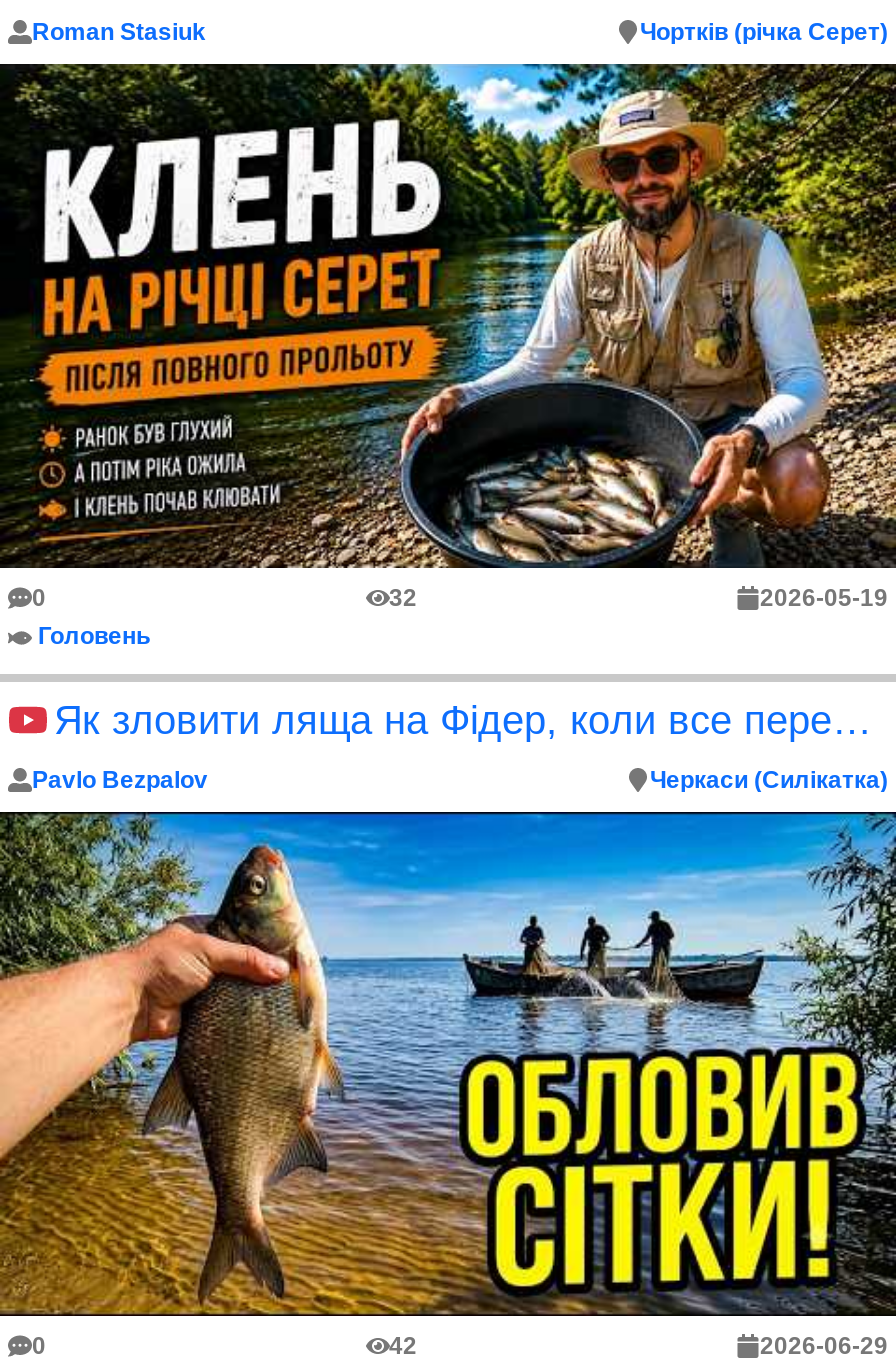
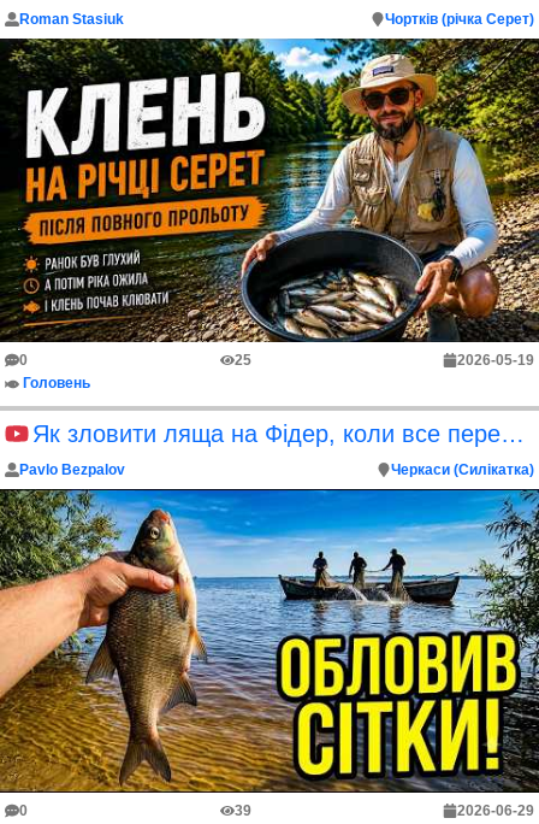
[389,584,417,612] 32 -> [234,352,251,369] 25
[389,1332,417,1360] 42 -> [234,802,251,819] 39

